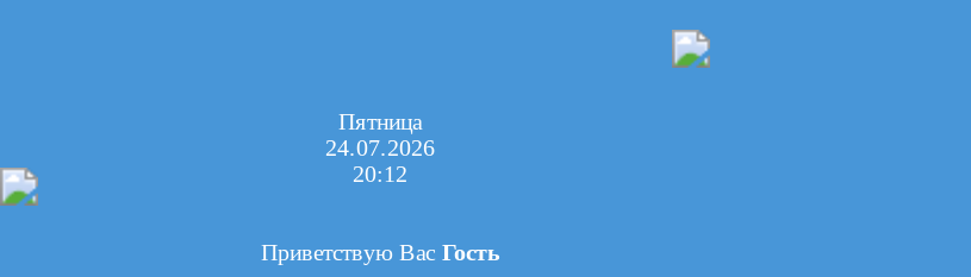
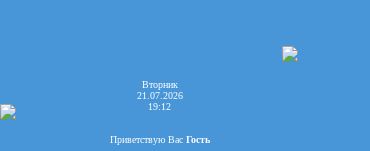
[325,108,435,187] Пятница | 24.07.2026 | 20:12 -> [136,79,182,112] Вторник | 21.07.2026 | 19:12

